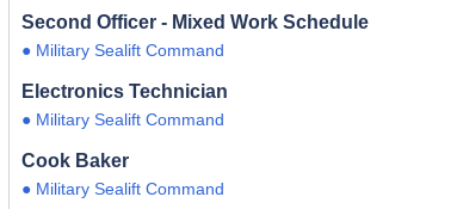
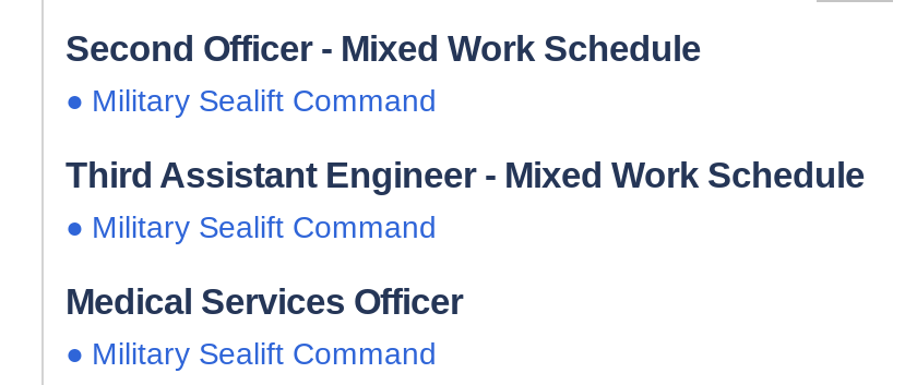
[21,80,228,101] Electronics Technician -> [66,154,865,193] Third Assistant Engineer - Mixed Work Schedule
[21,149,129,170] Cook Baker -> [66,281,463,320] Medical Services Officer

